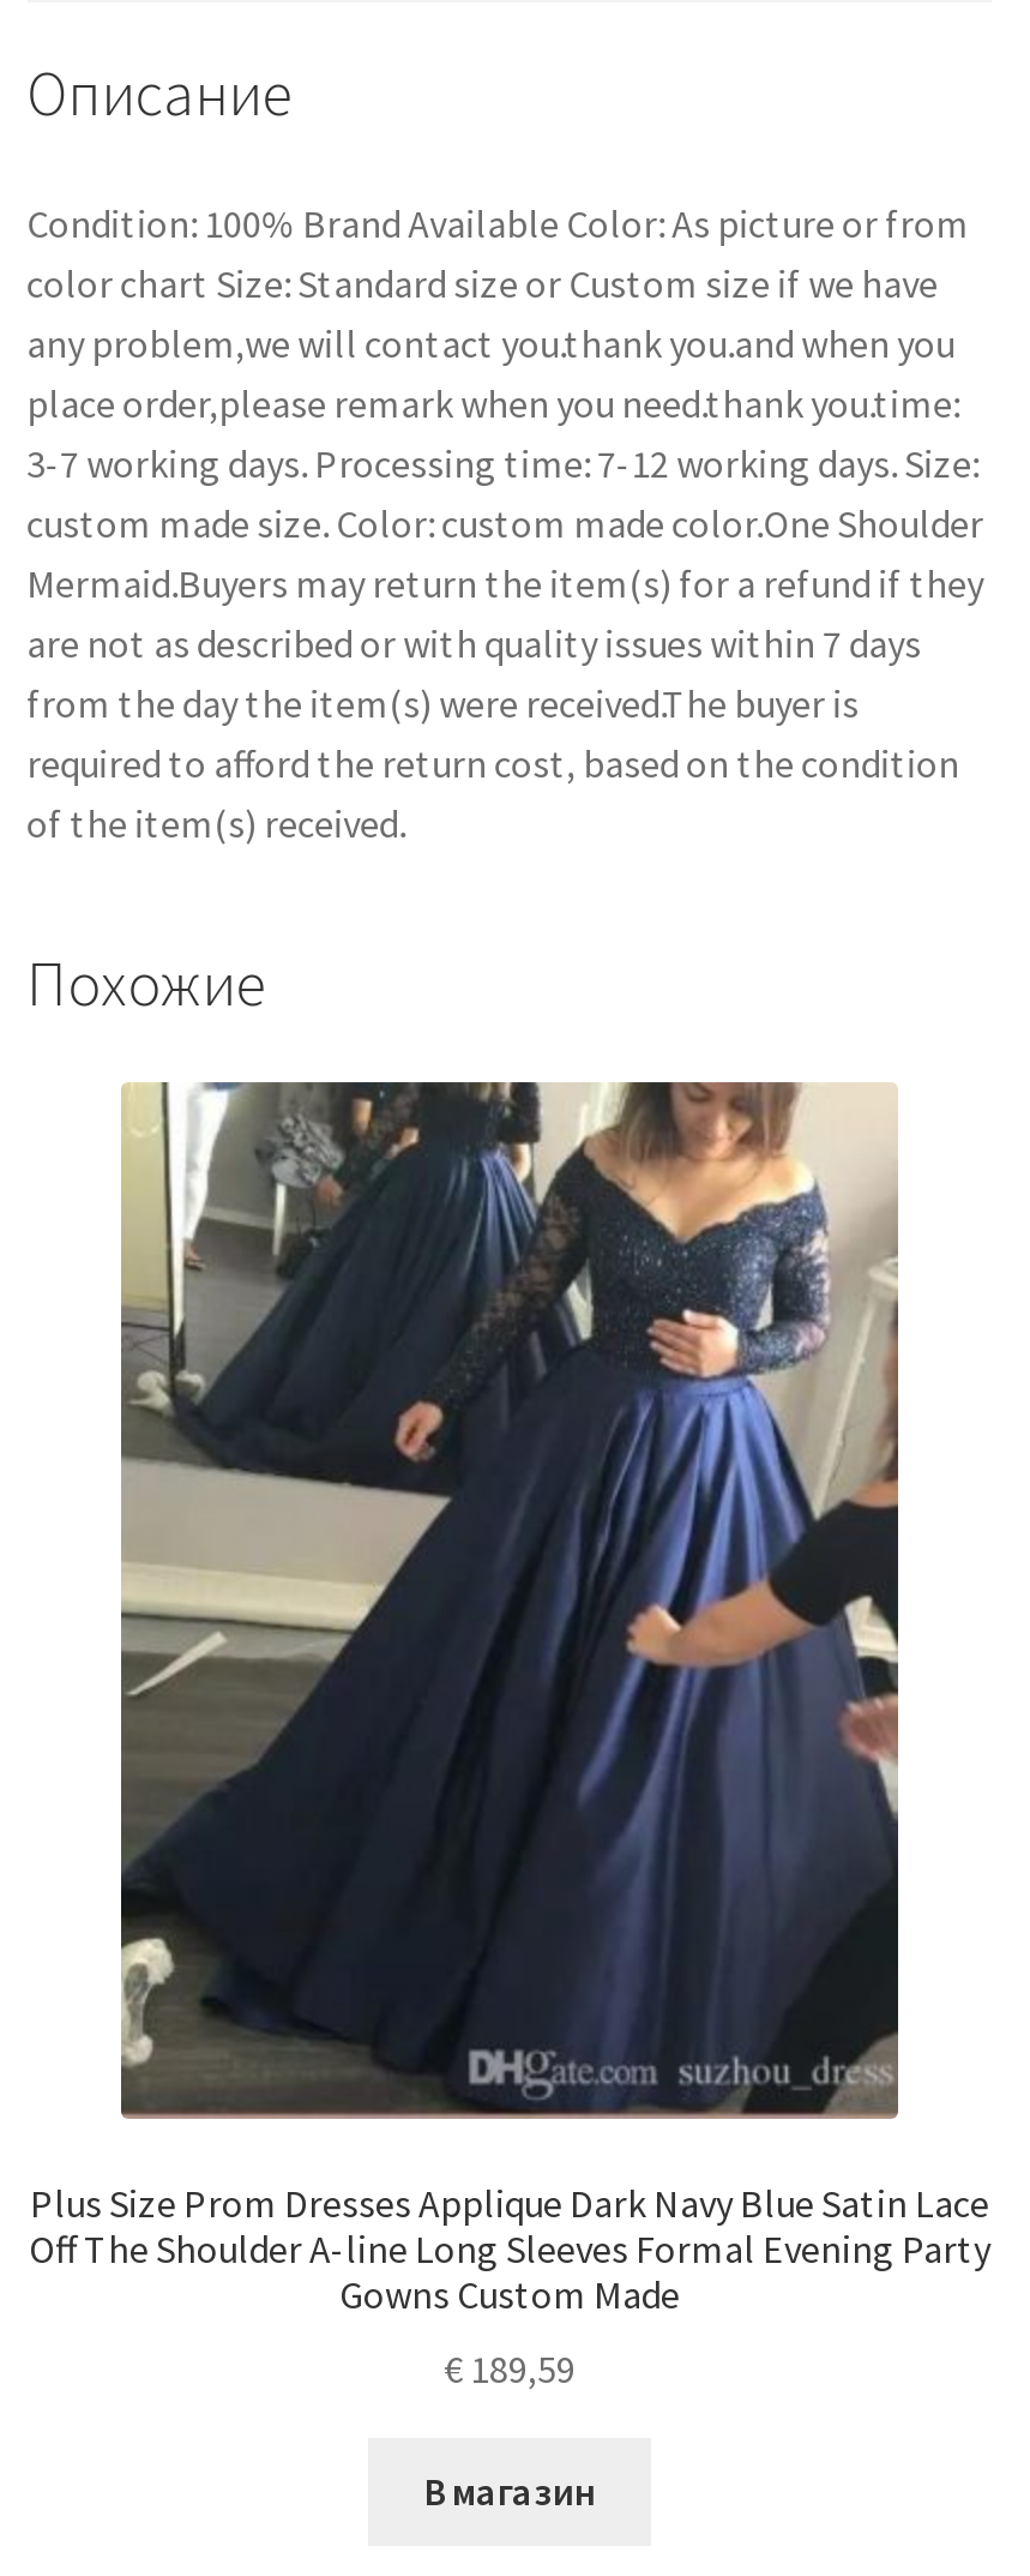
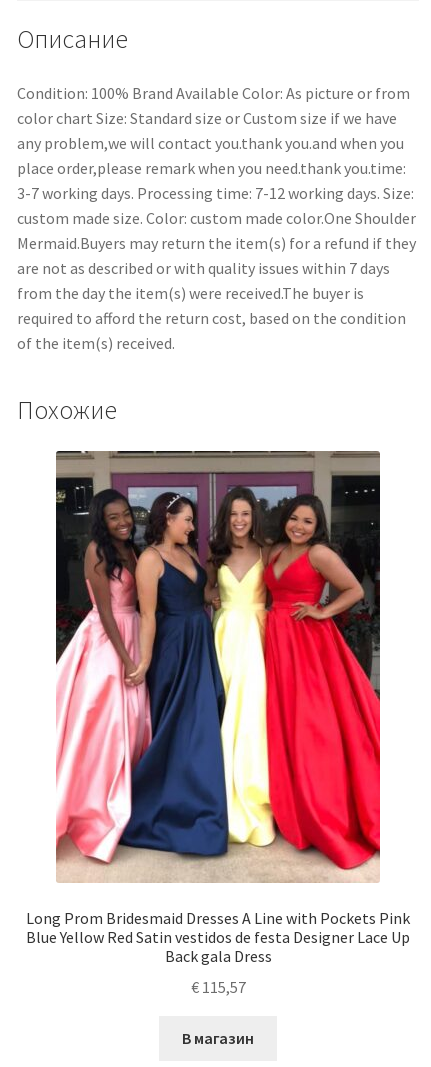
[29,1080,990,2319] [image] | Plus Size Prom Dresses Applique Dark Navy Blue Satin Lace | Off The Shoulder A-line Long Sleeves Formal Evening Party | Gowns Custom Made -> [26,450,410,966] [image] | Long Prom Bridesmaid Dresses A Line with Pockets Pink | Blue Yellow Red Satin vestidos de festa Designer Lace Up | Back gala Dress
[444,2344,576,2392] €189,59 -> [190,977,245,997] €115,57

